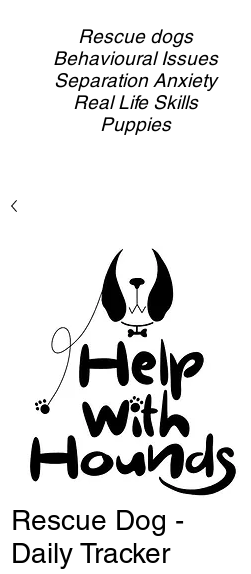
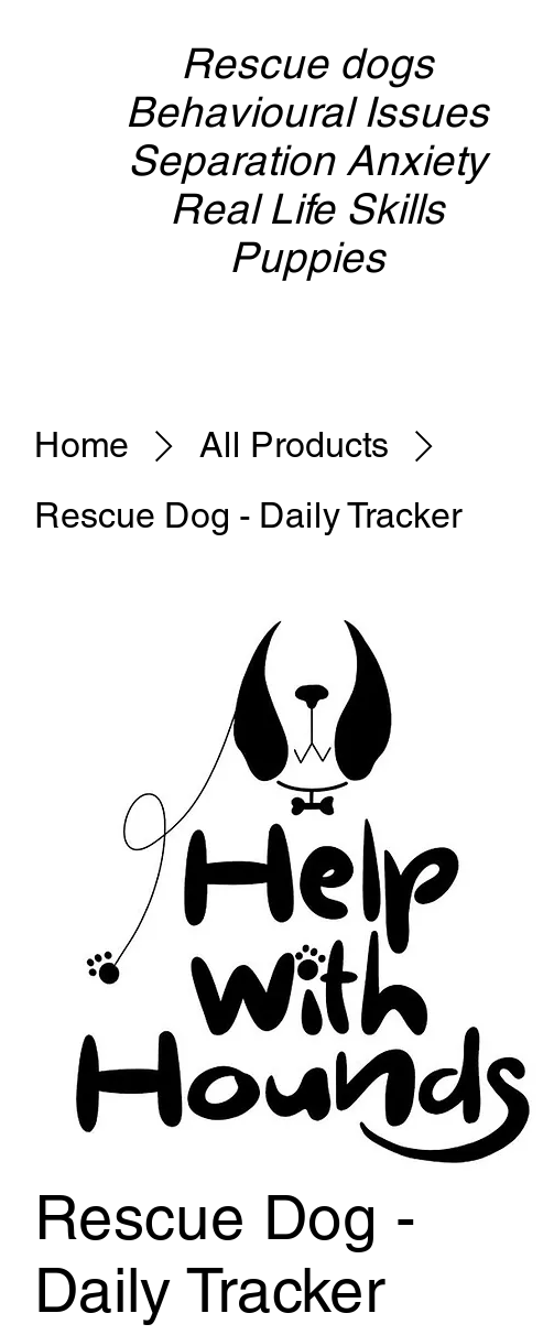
none -> [34,424,461,536] Home | All Products | Rescue Dog - Daily Tracker

